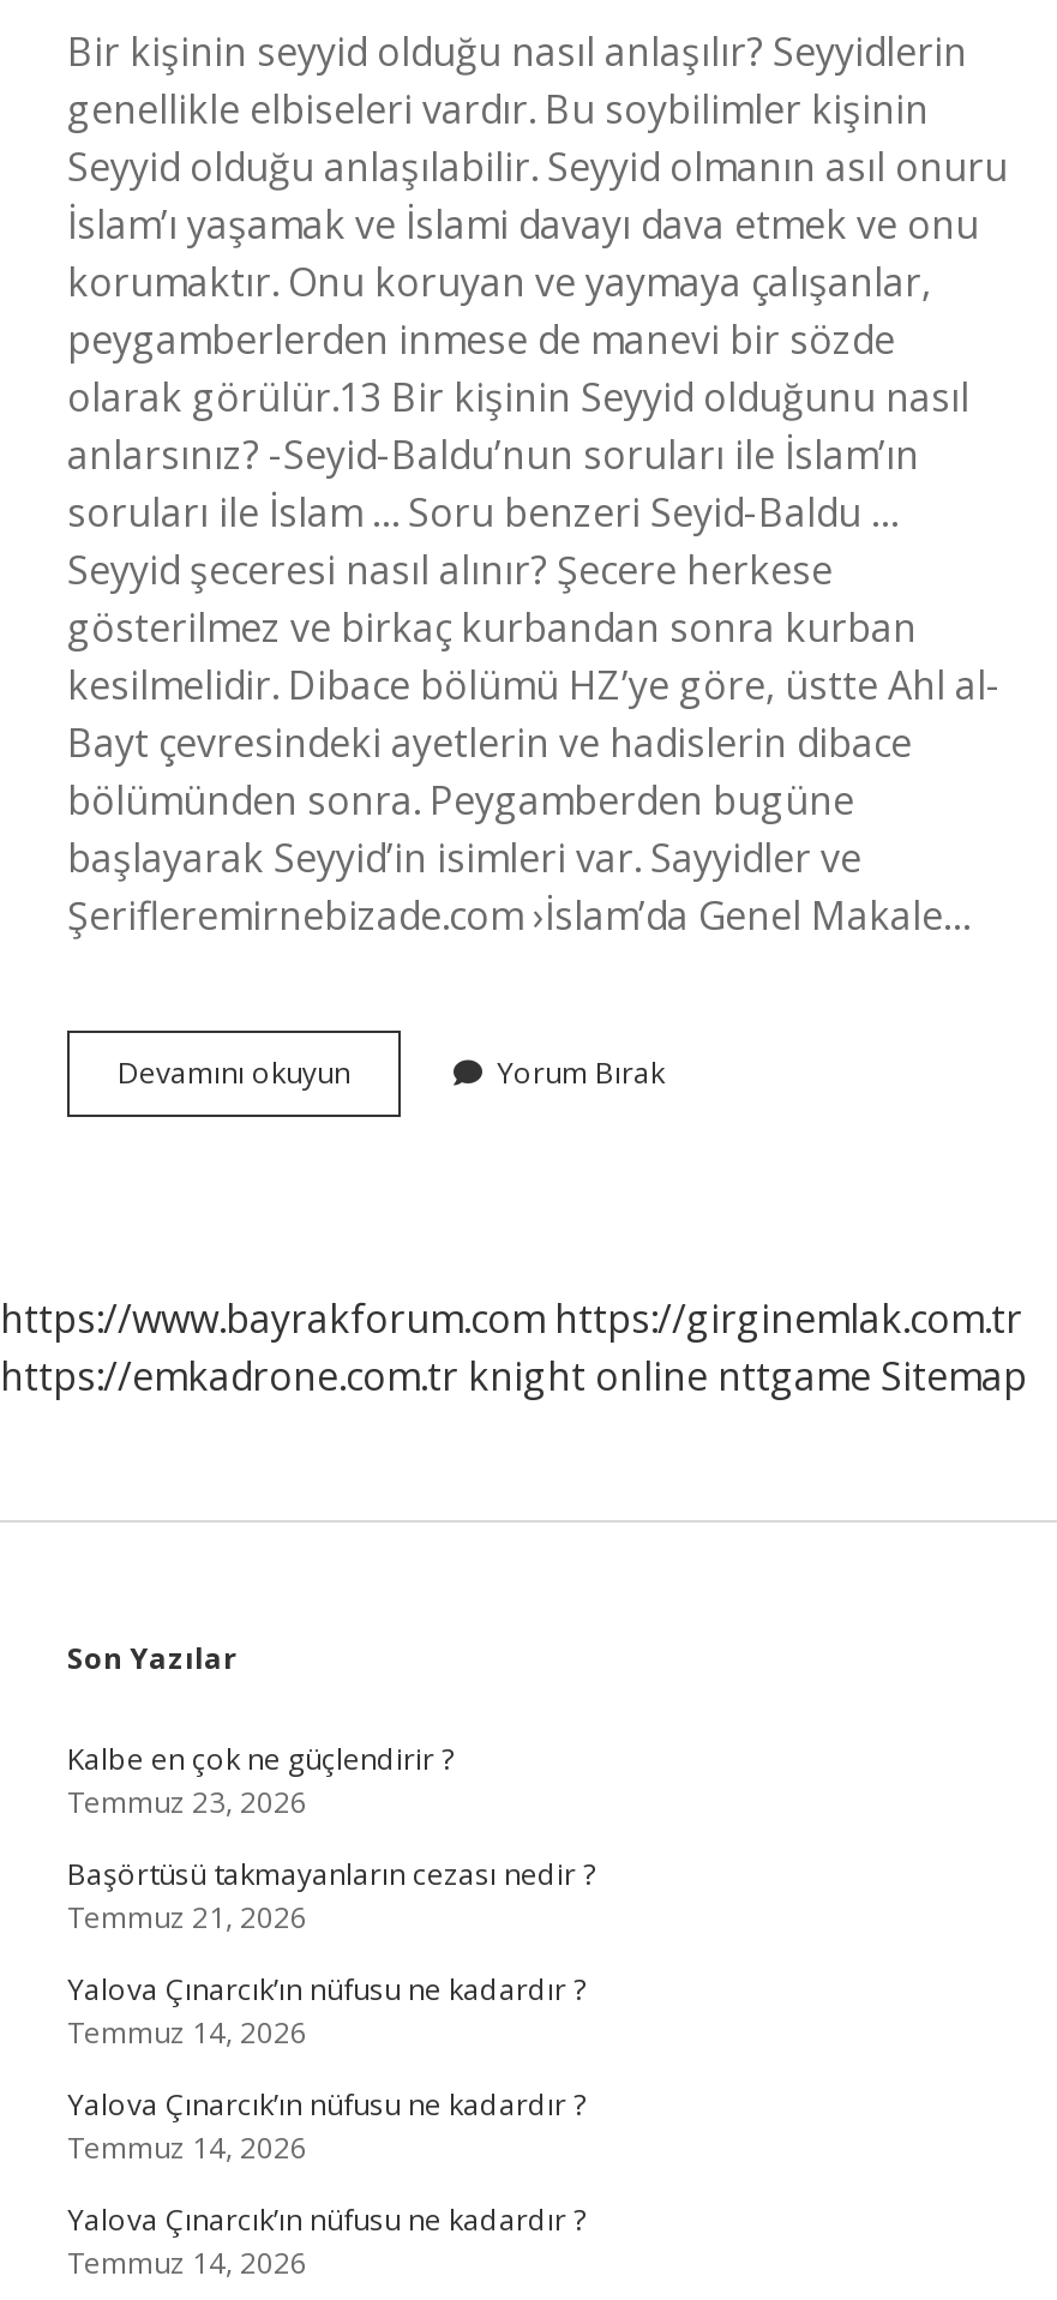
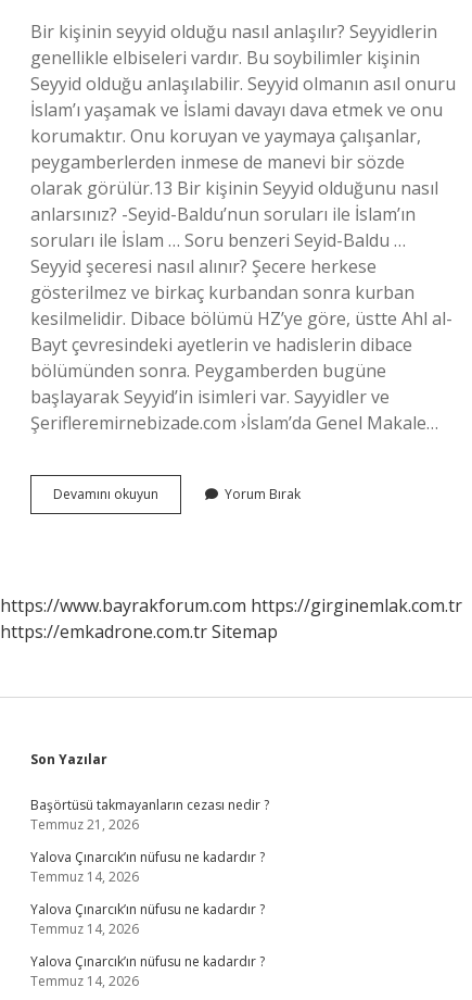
[0,1350,1027,1403] https://emkadrone.com.tr knight online nttgame Sitemap -> [0,620,278,643] https://emkadrone.com.tr Sitemap
[67,1738,454,1822] Kalbe en çok ne güçlendirir ? | Temmuz 23, 2026 -> none

